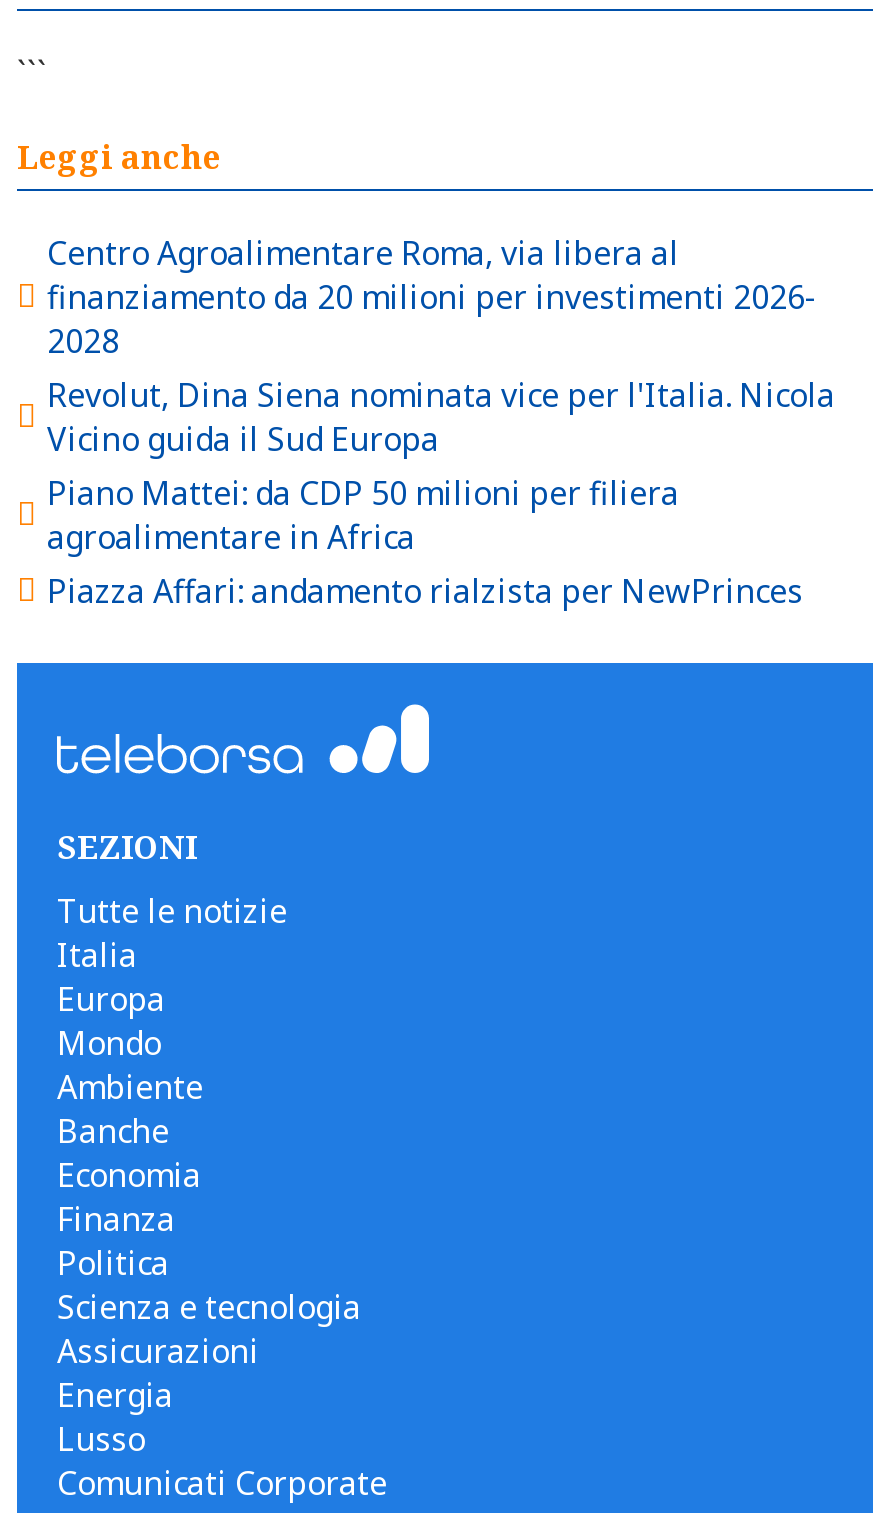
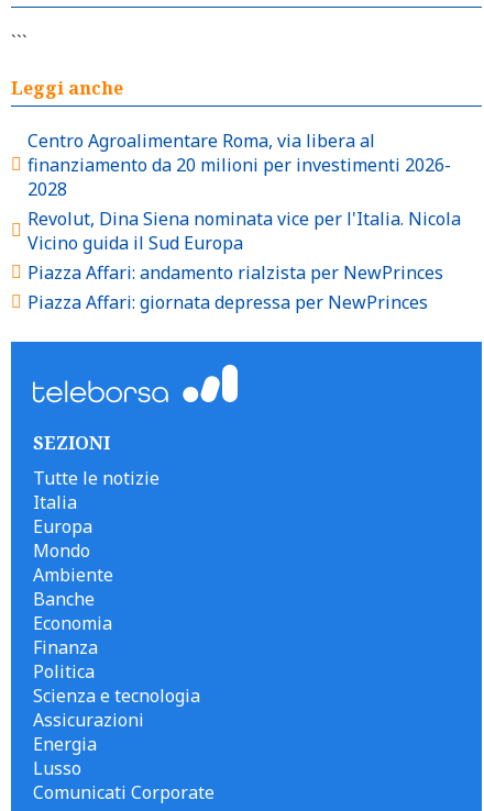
[47,470,679,558] Piano Mattei: da CDP 50 milioni per filiera | agroalimentare in Africa -> none
moved [47,568,803,612] -> [28,260,443,284]: Piazza Affari: andamento rialzista per NewPrinces
none -> [28,290,428,314] Piazza Affari: giornata depressa per NewPrinces

